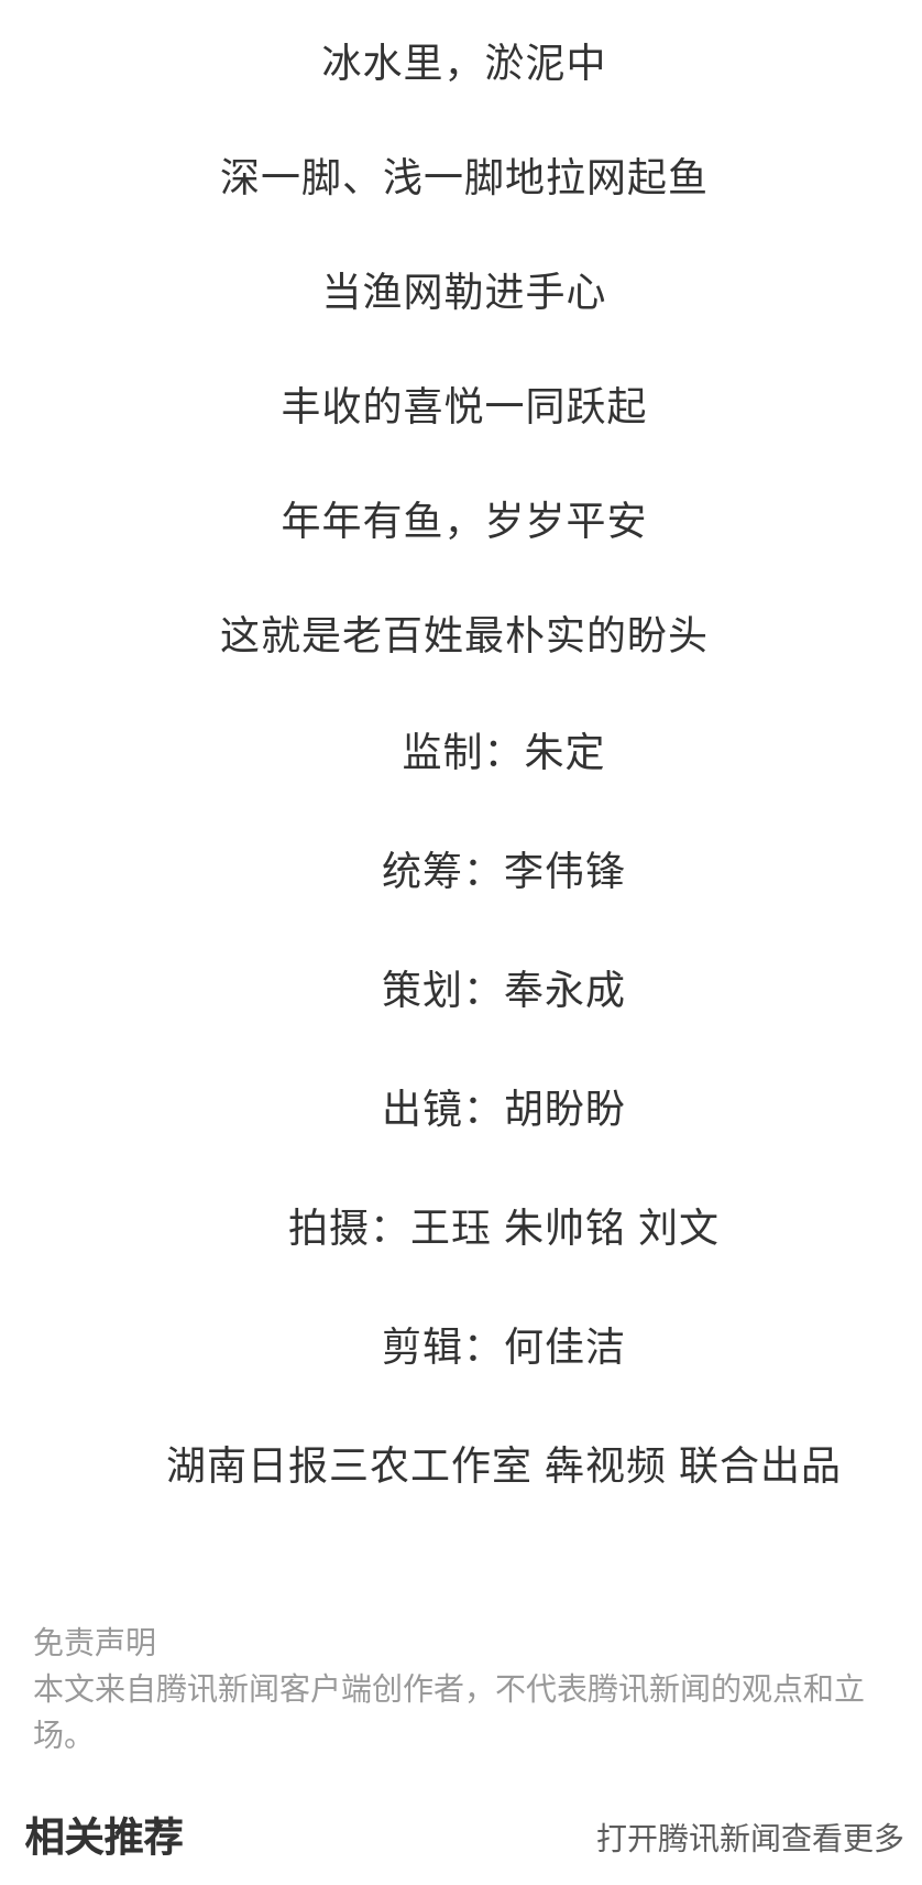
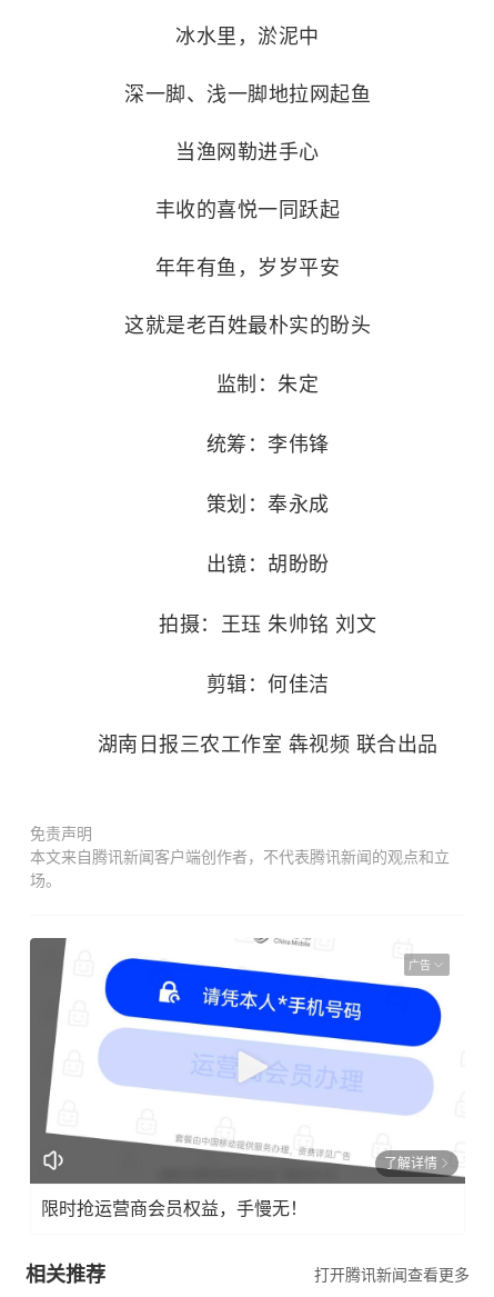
none -> [29,937,466,1185] [image] | 广告
none -> [41,1155,437,1218] 了解详情 | 限时抢运营商会员权益，手慢无！

